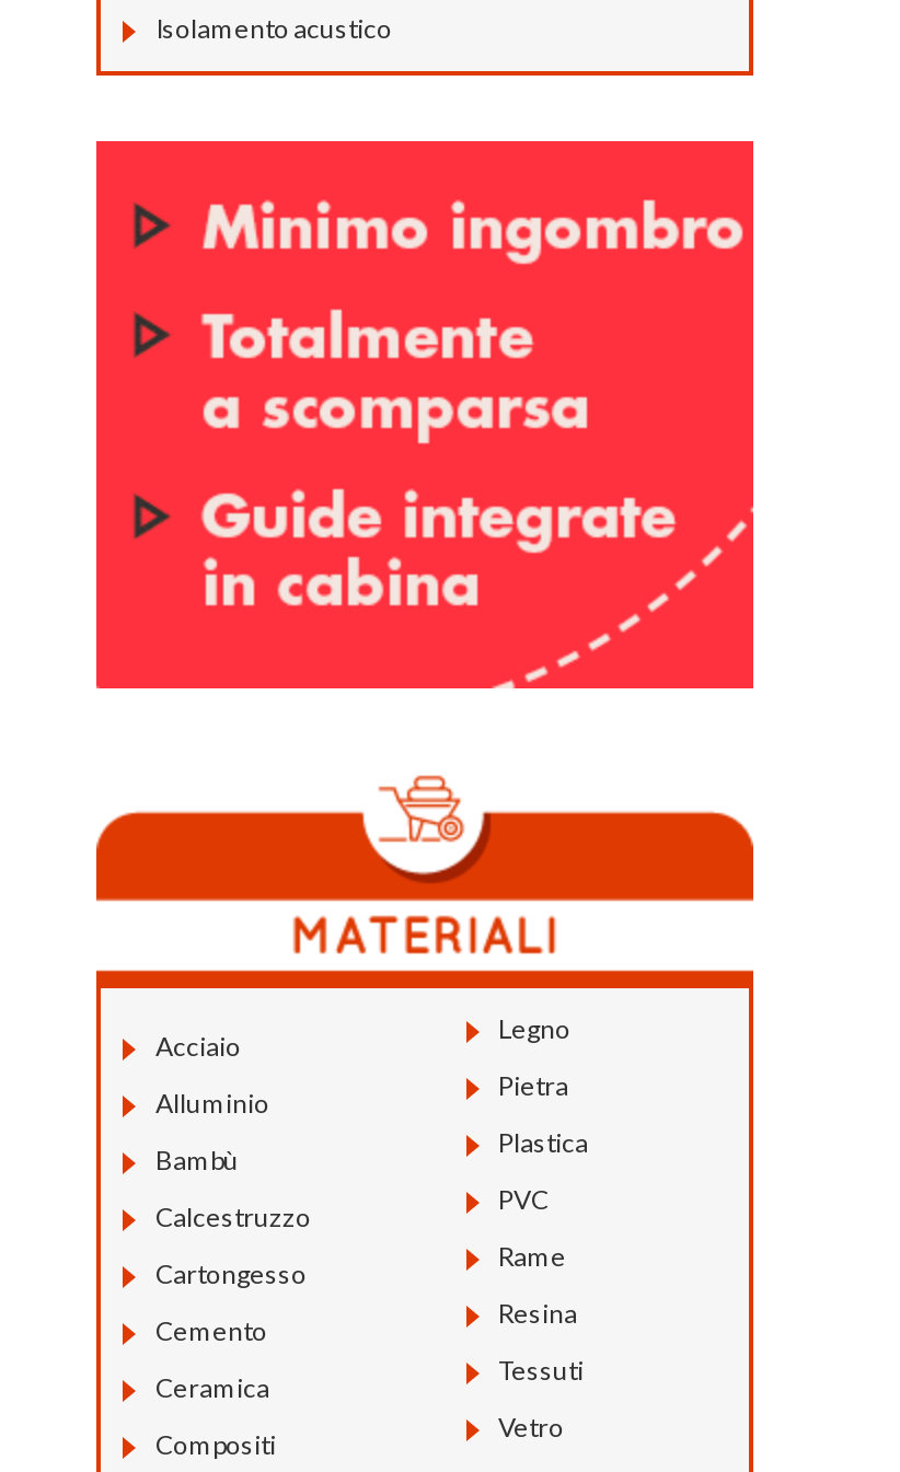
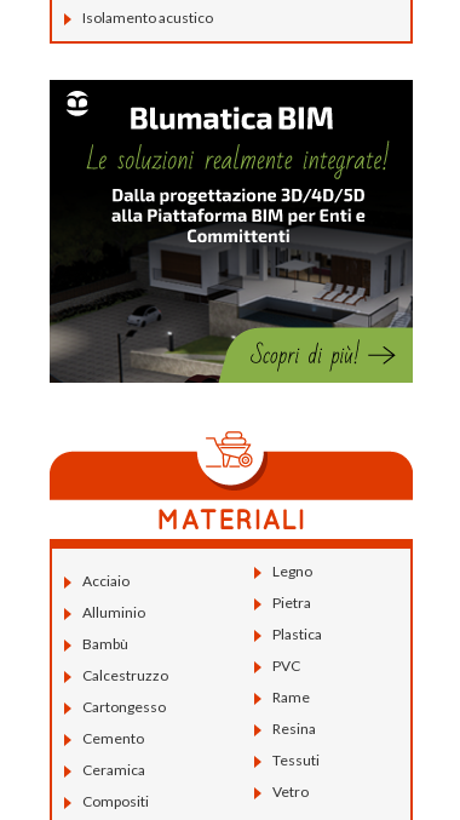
[94,139,755,691] [image] -> [48,79,414,384] [image]

